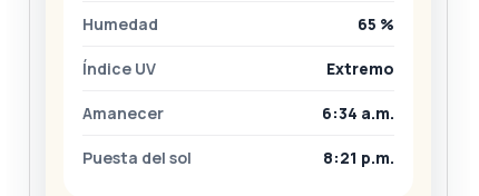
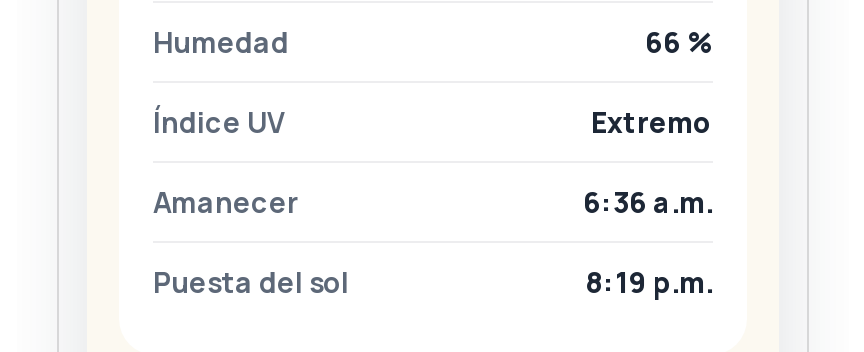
[358,13,394,34] 65 % -> [645,24,713,62] 66 %
[322,102,394,123] 6:34 a.m. -> [583,184,713,222] 6:36 a.m.
[323,147,394,168] 8:21 p.m. -> [585,264,713,302] 8:19 p.m.

